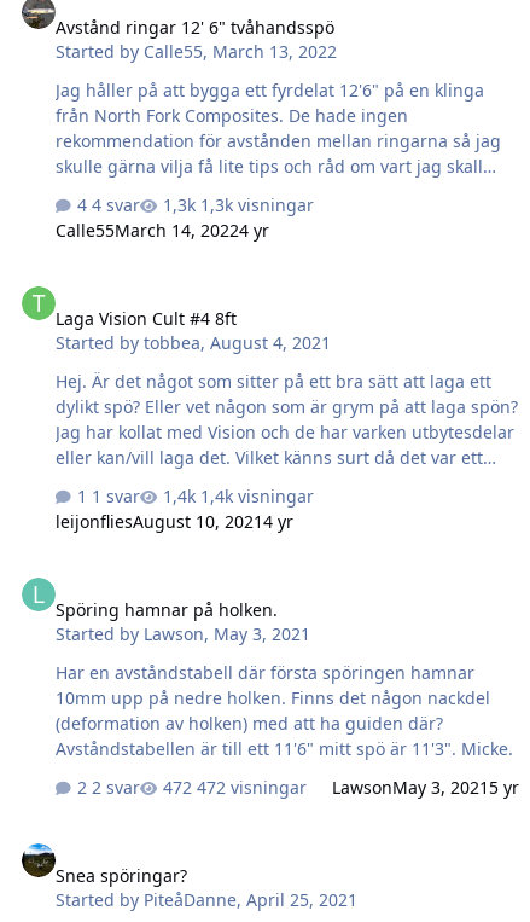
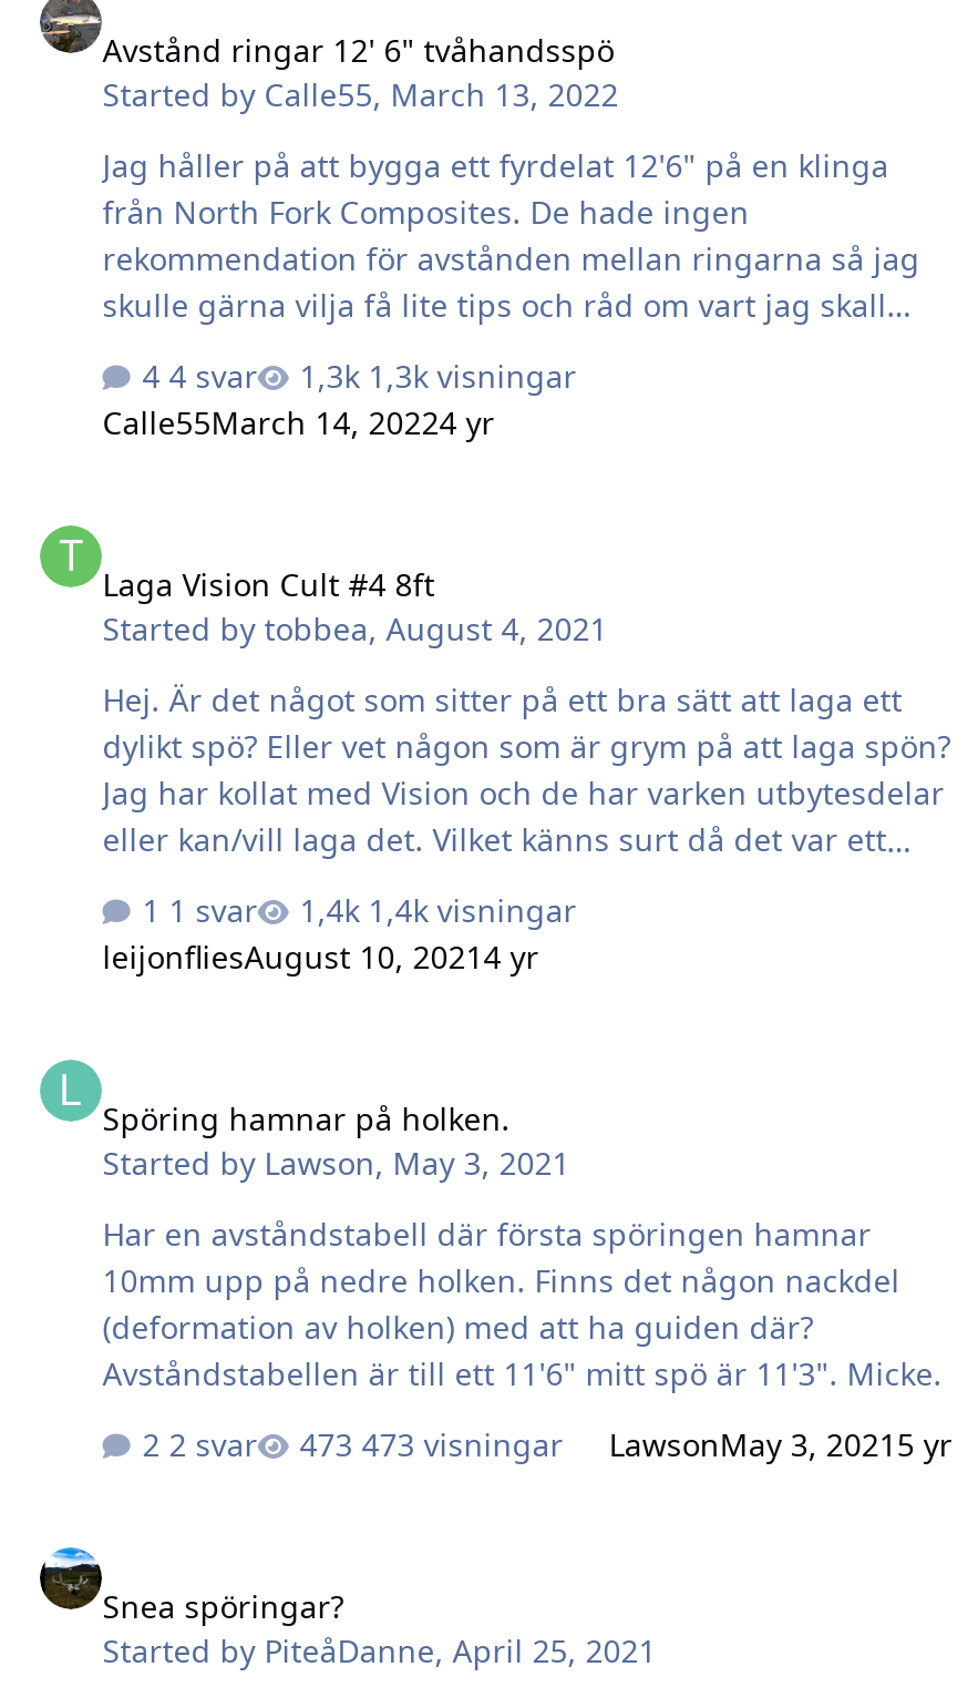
[197,776,519,799] 472 visningar LawsonMay 3, 2021 5 yr -> [362,1423,952,1465] 473 visningar LawsonMay 3, 2021 5 yr

